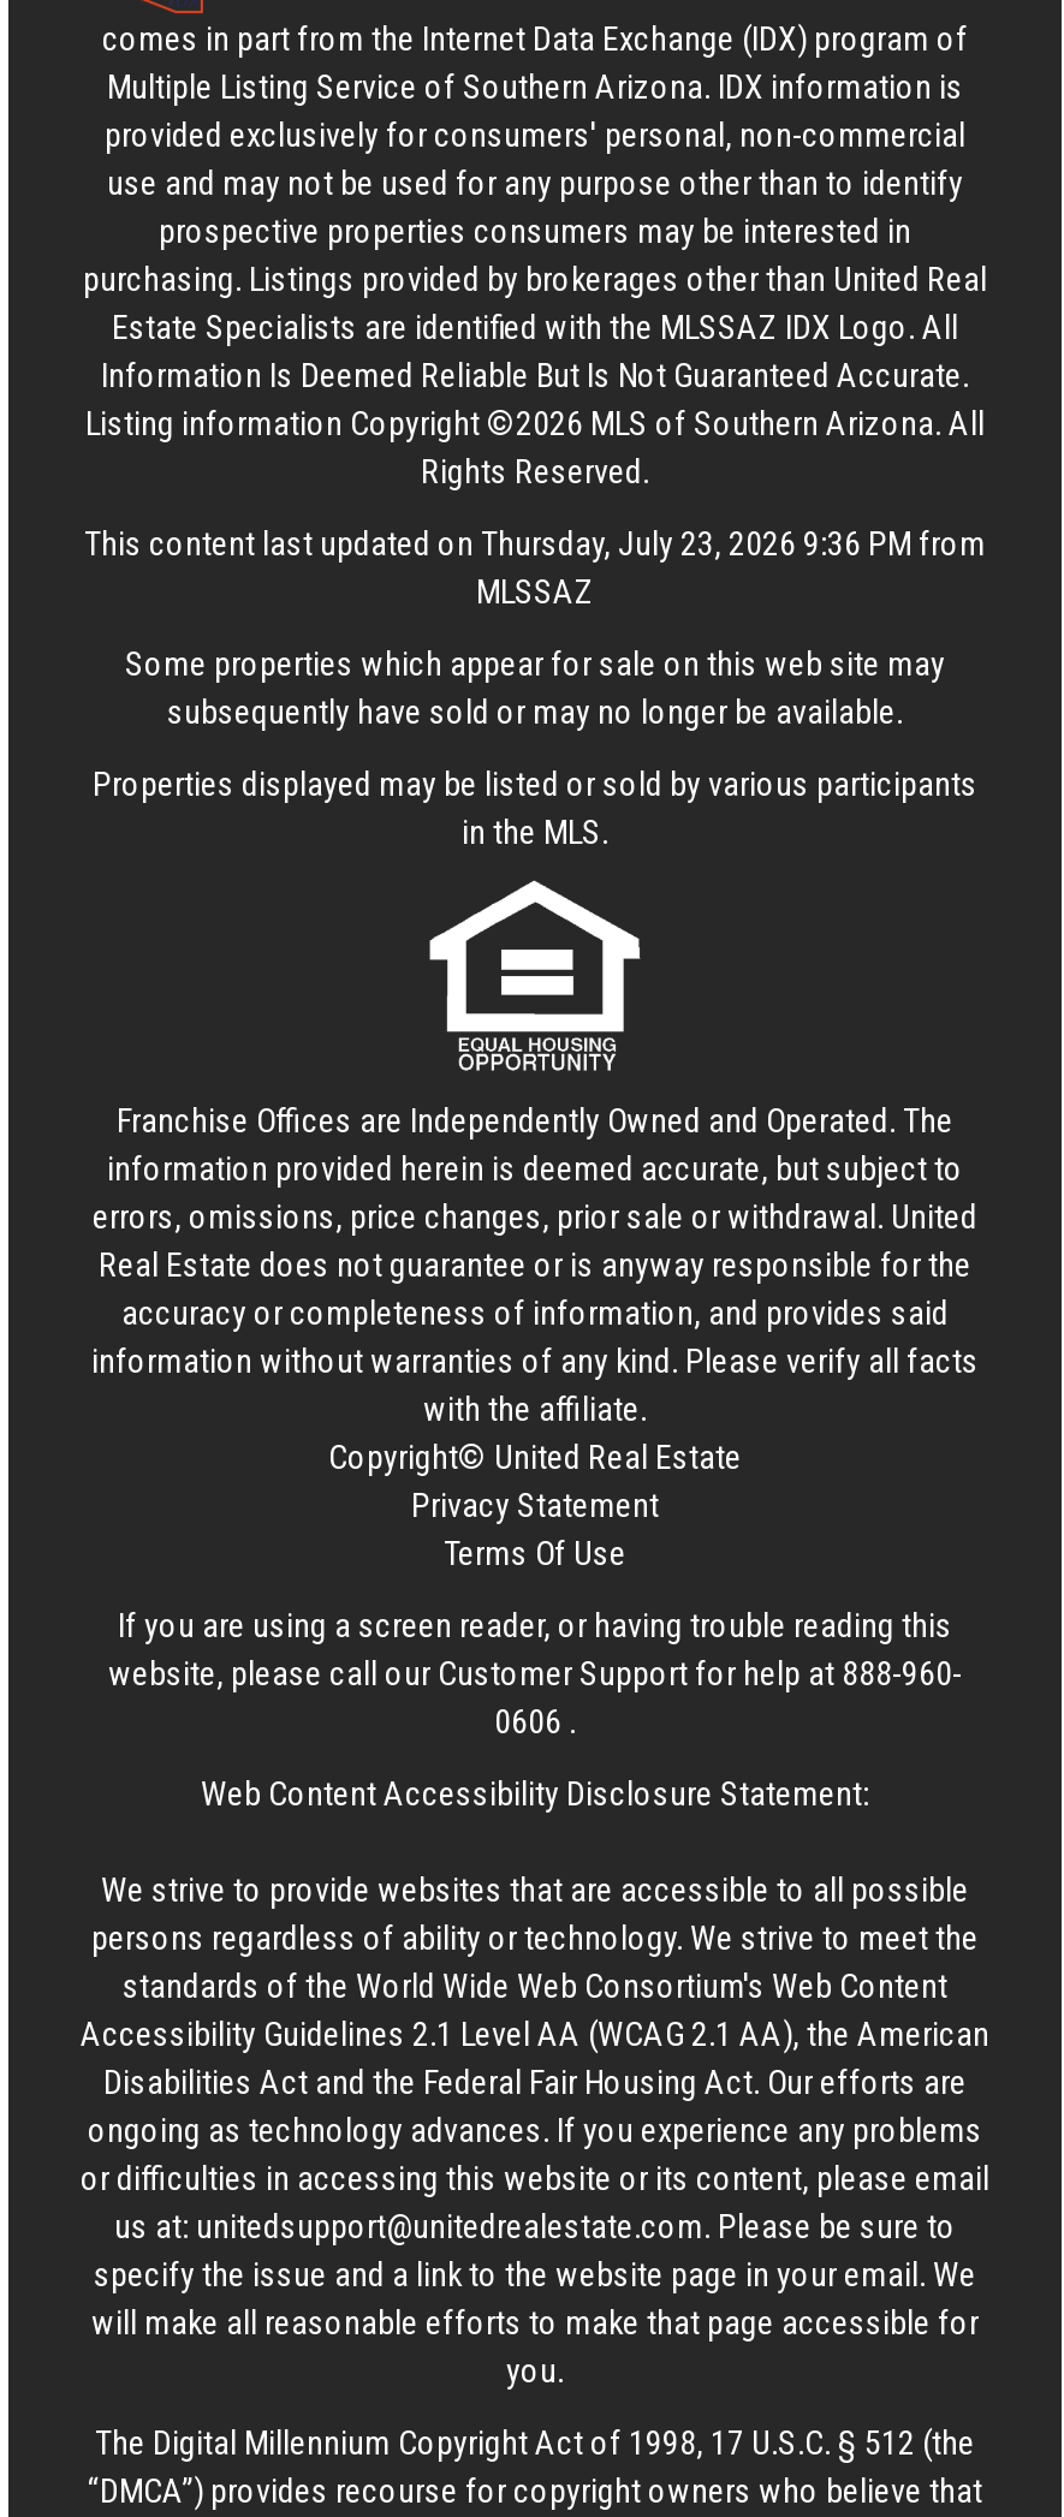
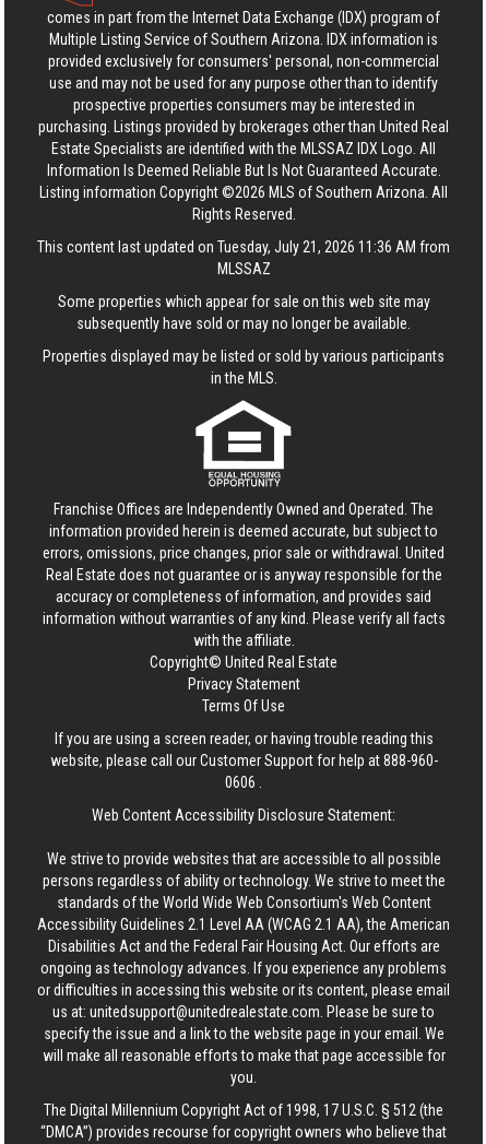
[84,524,986,563] This content last updated on Thursday, July 23, 2026 9:36 PM from -> [37,238,450,256] This content last updated on Tuesday, July 21, 2026 11:36 AM from

